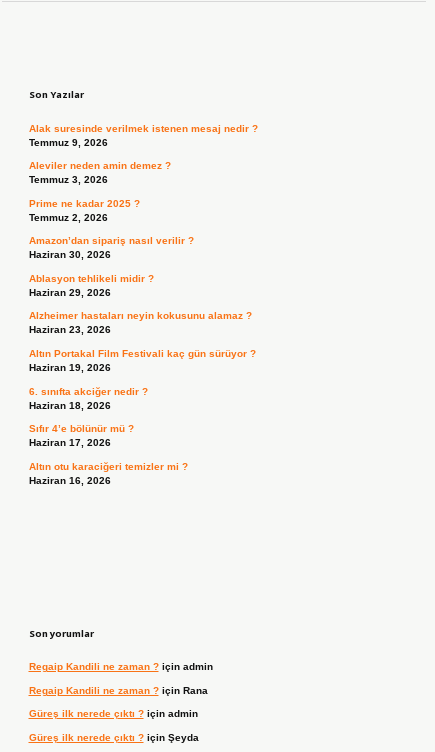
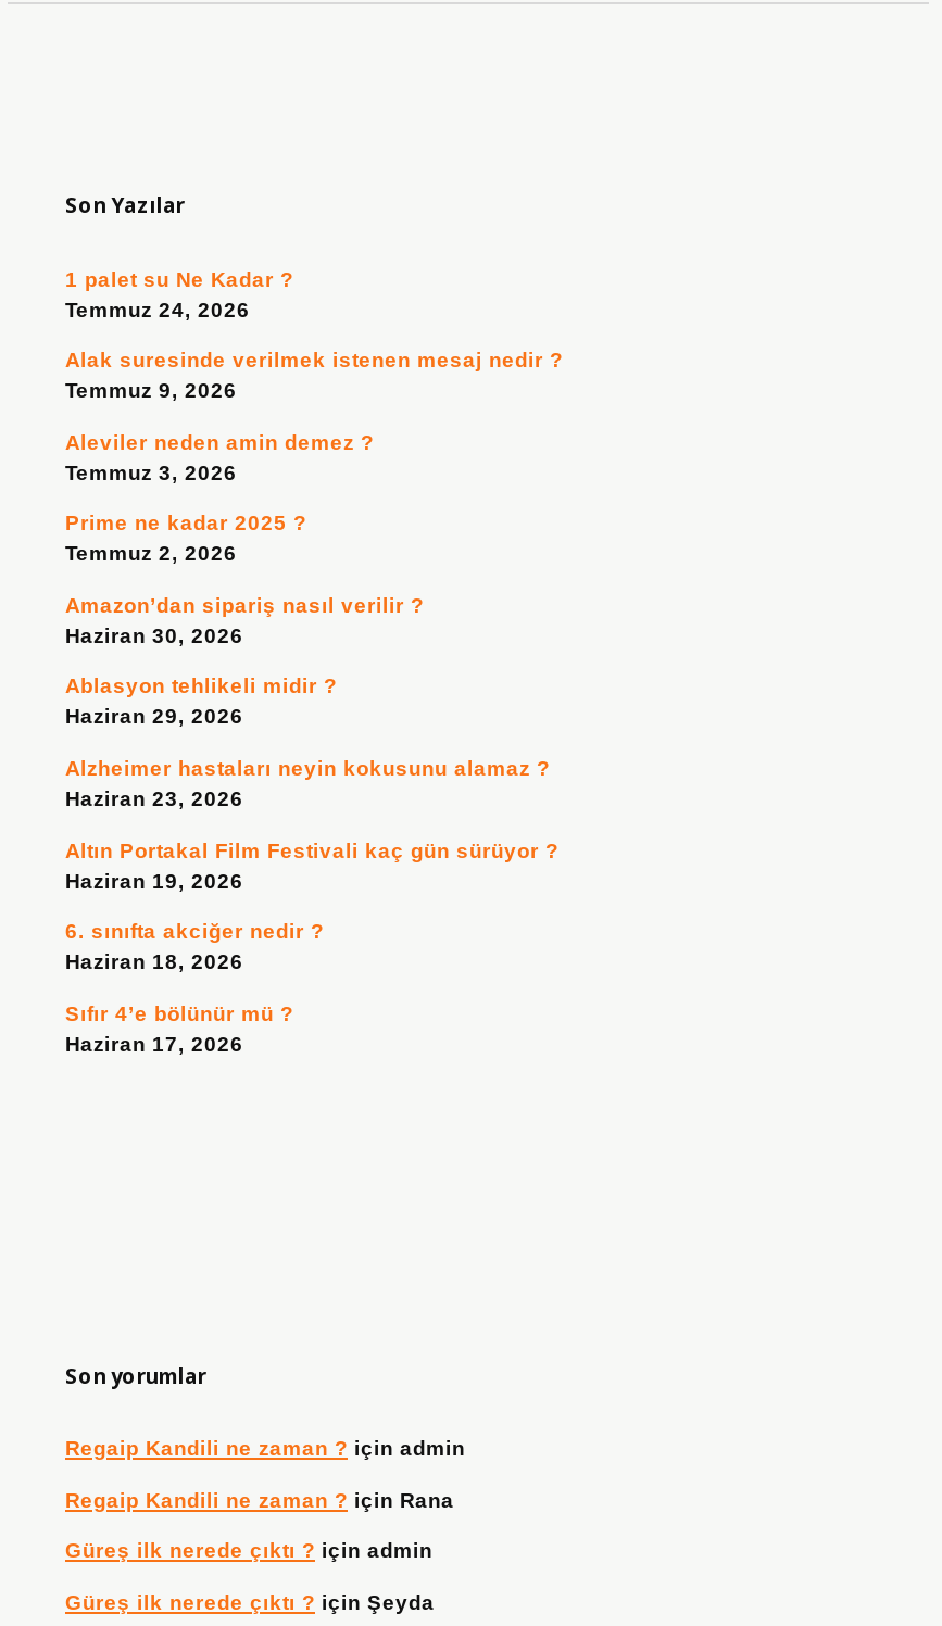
none -> [65,266,293,320] 1 palet su Ne Kadar ? | Temmuz 24, 2026
moved [28,122,257,448] -> [65,348,563,1056]: Alak suresinde verilmek istenen mesaj nedir ? | Temmuz 9, 2026 | Aleviler neden amin demez ? | ... | Sıfır 4’e bölünür mü ? | Haziran 17, 2026
[28,461,187,486] Altın otu karaciğeri temizler mi ? | Haziran 16, 2026 -> none

